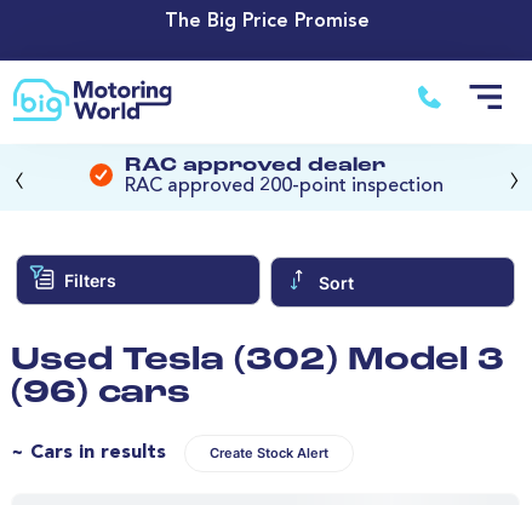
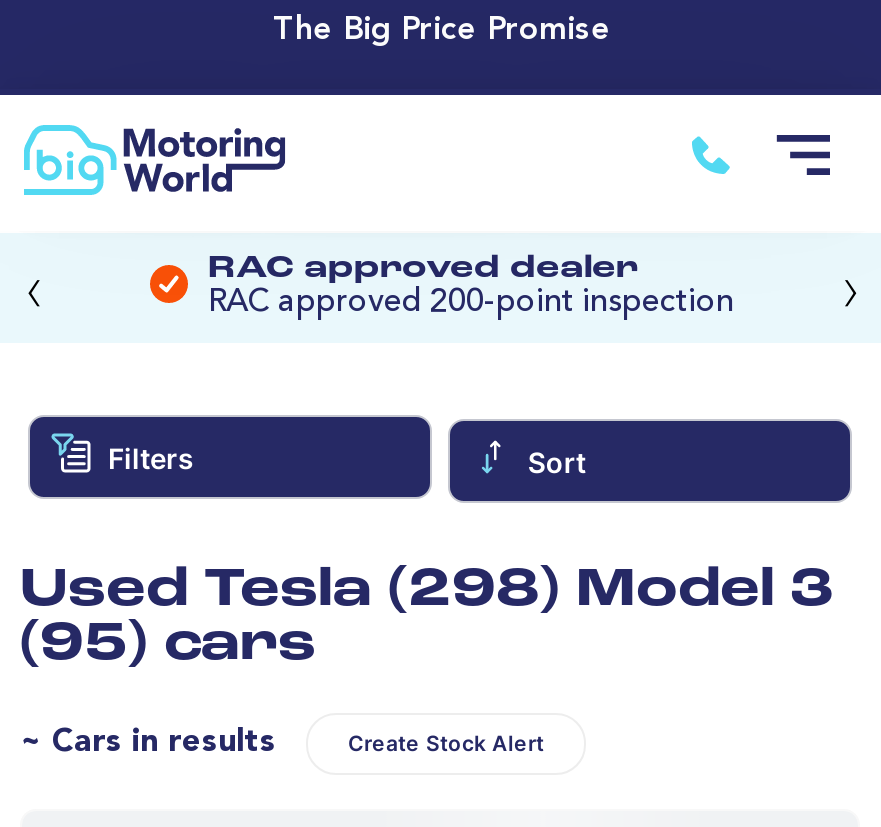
[11,345,504,377] Used Tesla (302) Model 3 -> [20,564,834,618] Used Tesla (298) Model 3
[11,377,190,410] (96) cars -> [20,618,316,672] (95) cars

